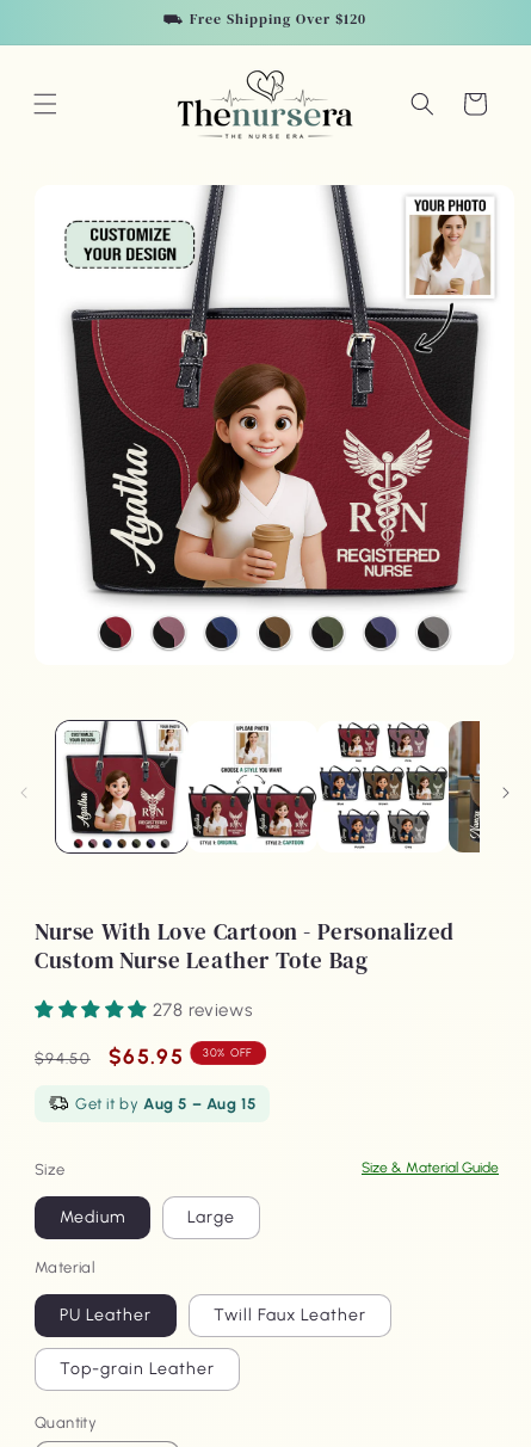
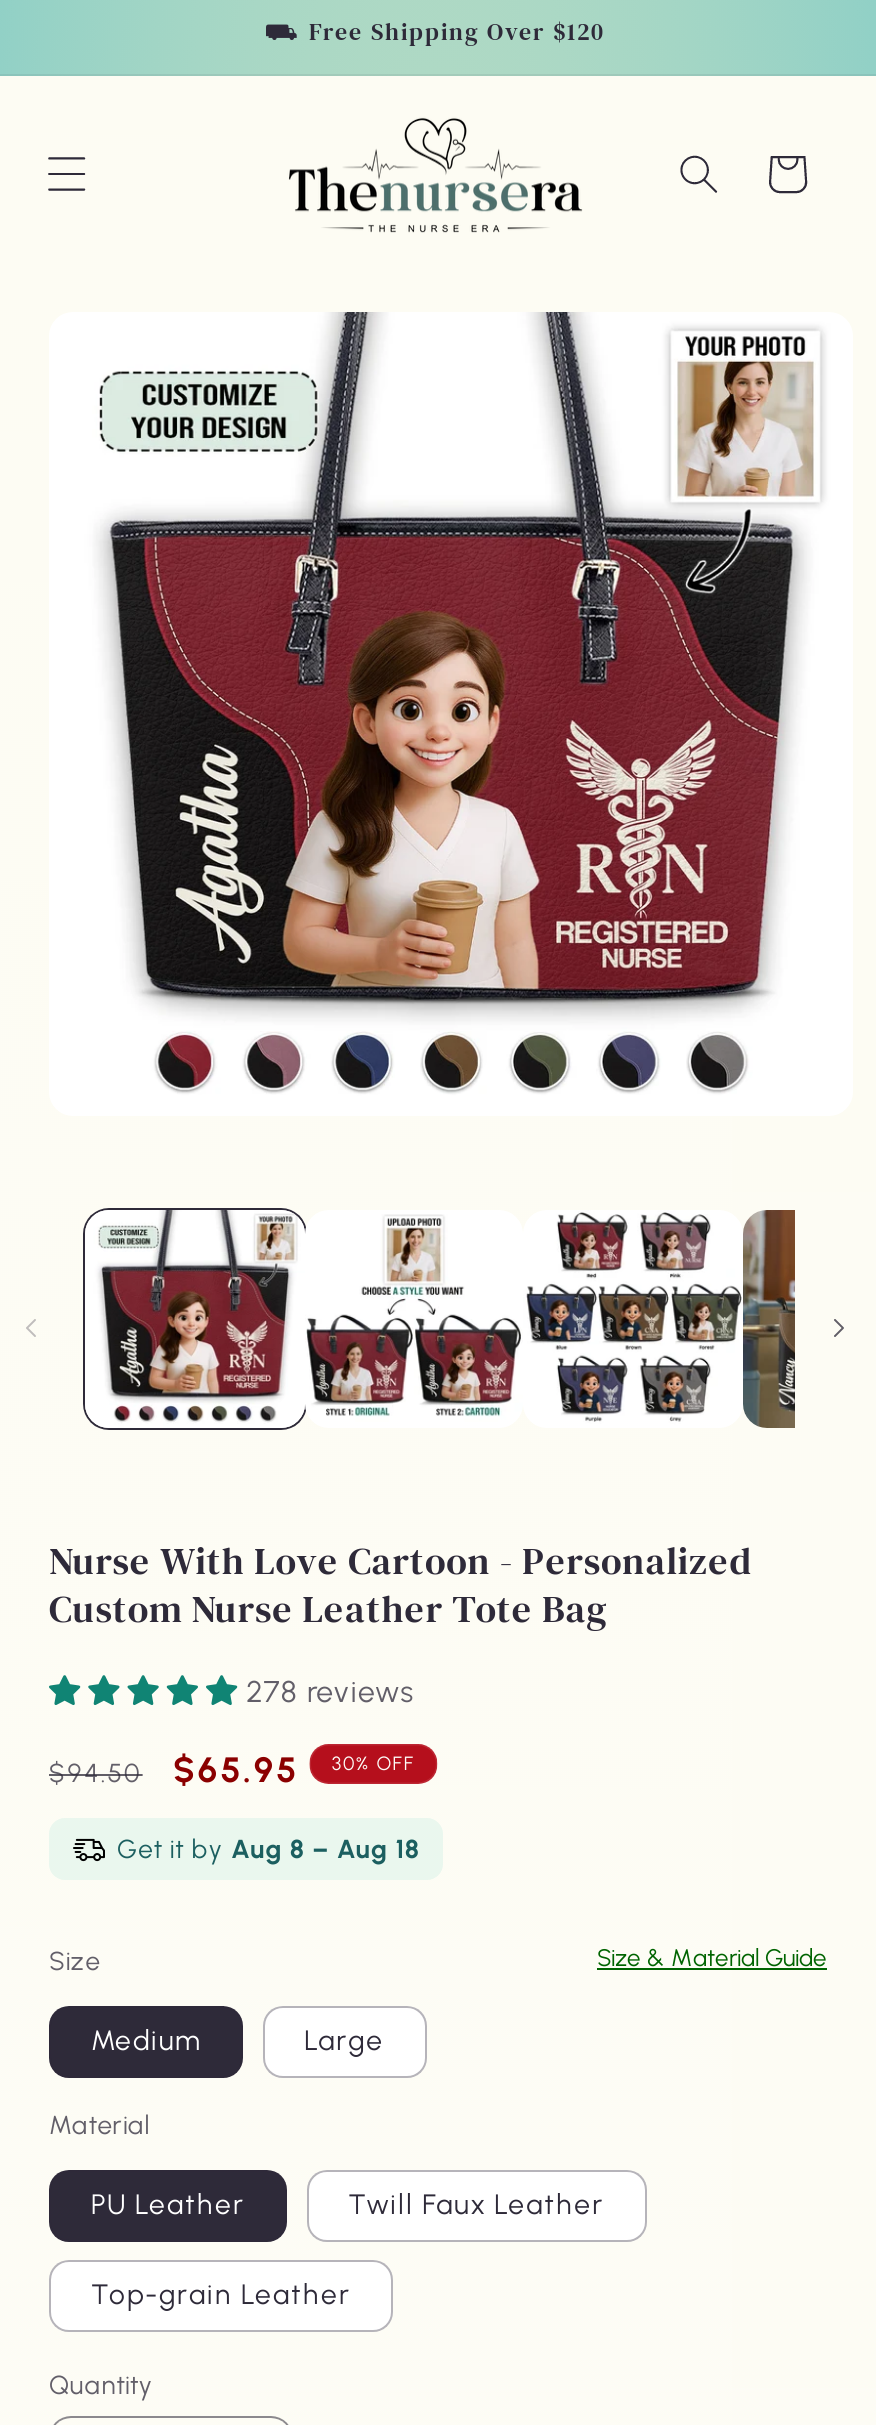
[75,1094,256,1112] Get it by Aug 5 – Aug 15 -> [117,1834,420,1864] Get it by Aug 8 – Aug 18

